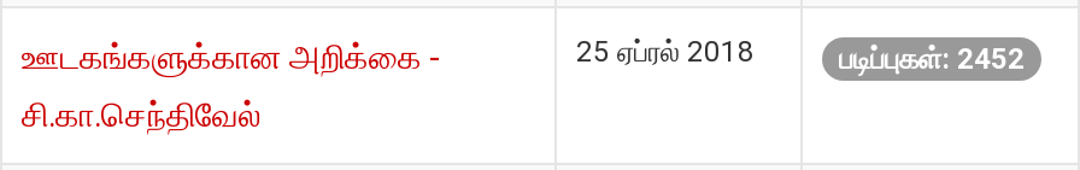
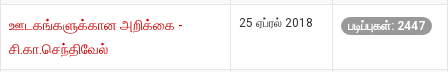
[839,43,1025,77] படிப்புகள்: 2452 -> [348,19,425,33] படிப்புகள்: 2447

